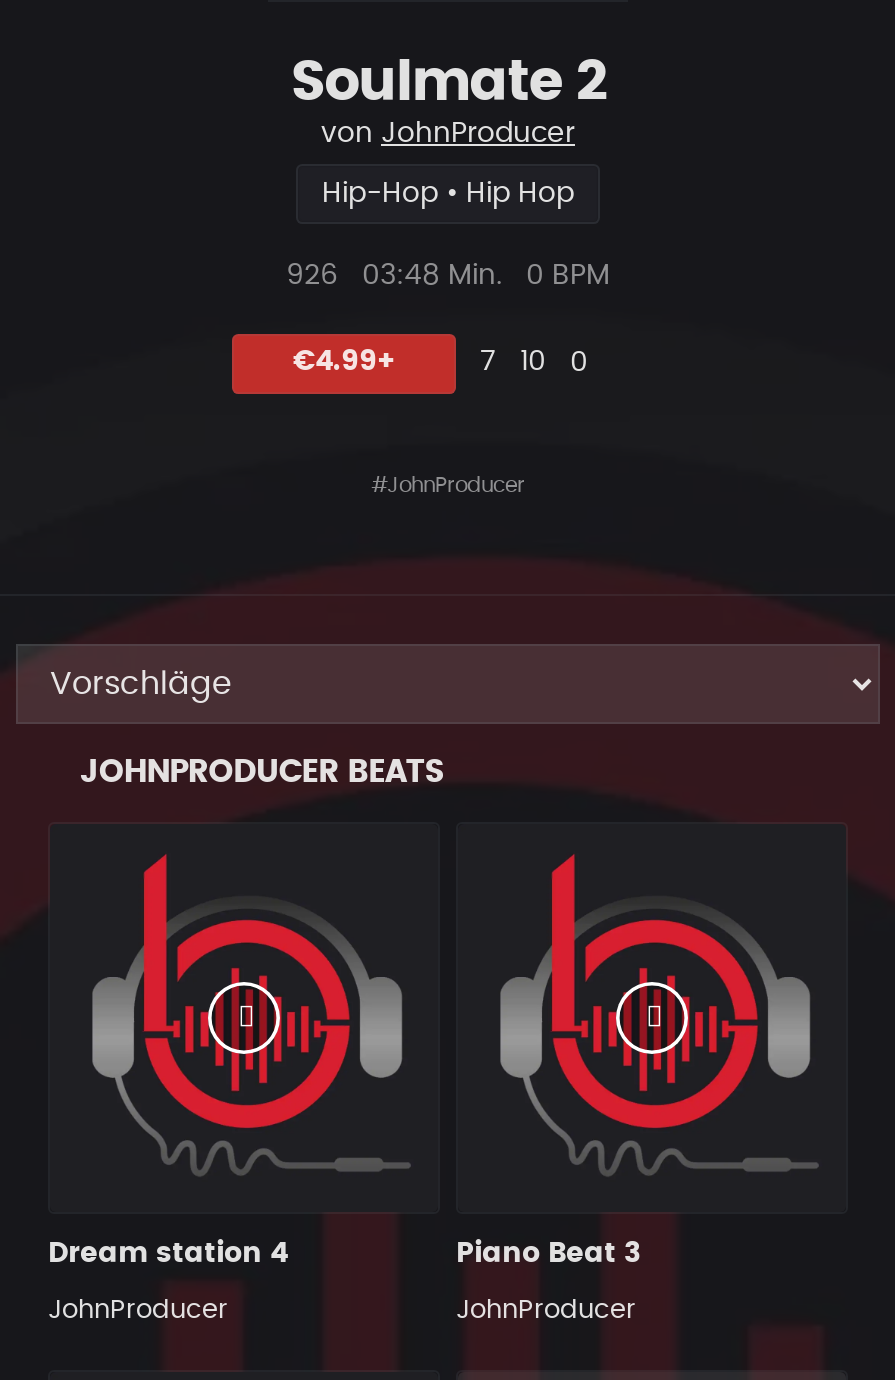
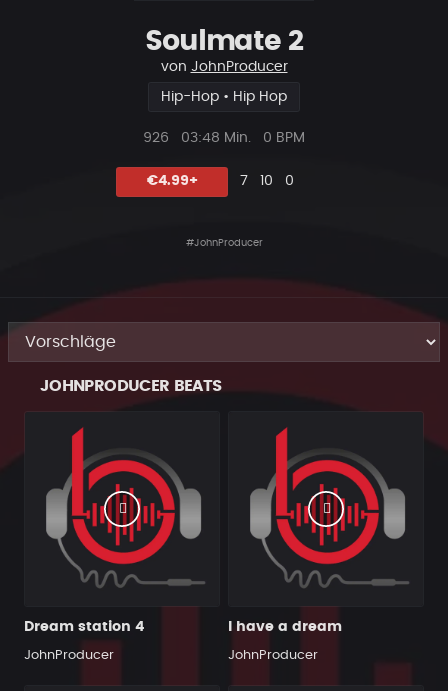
[456,1240,640,1268] Piano Beat 3 -> [228,620,342,634] I have a dream

